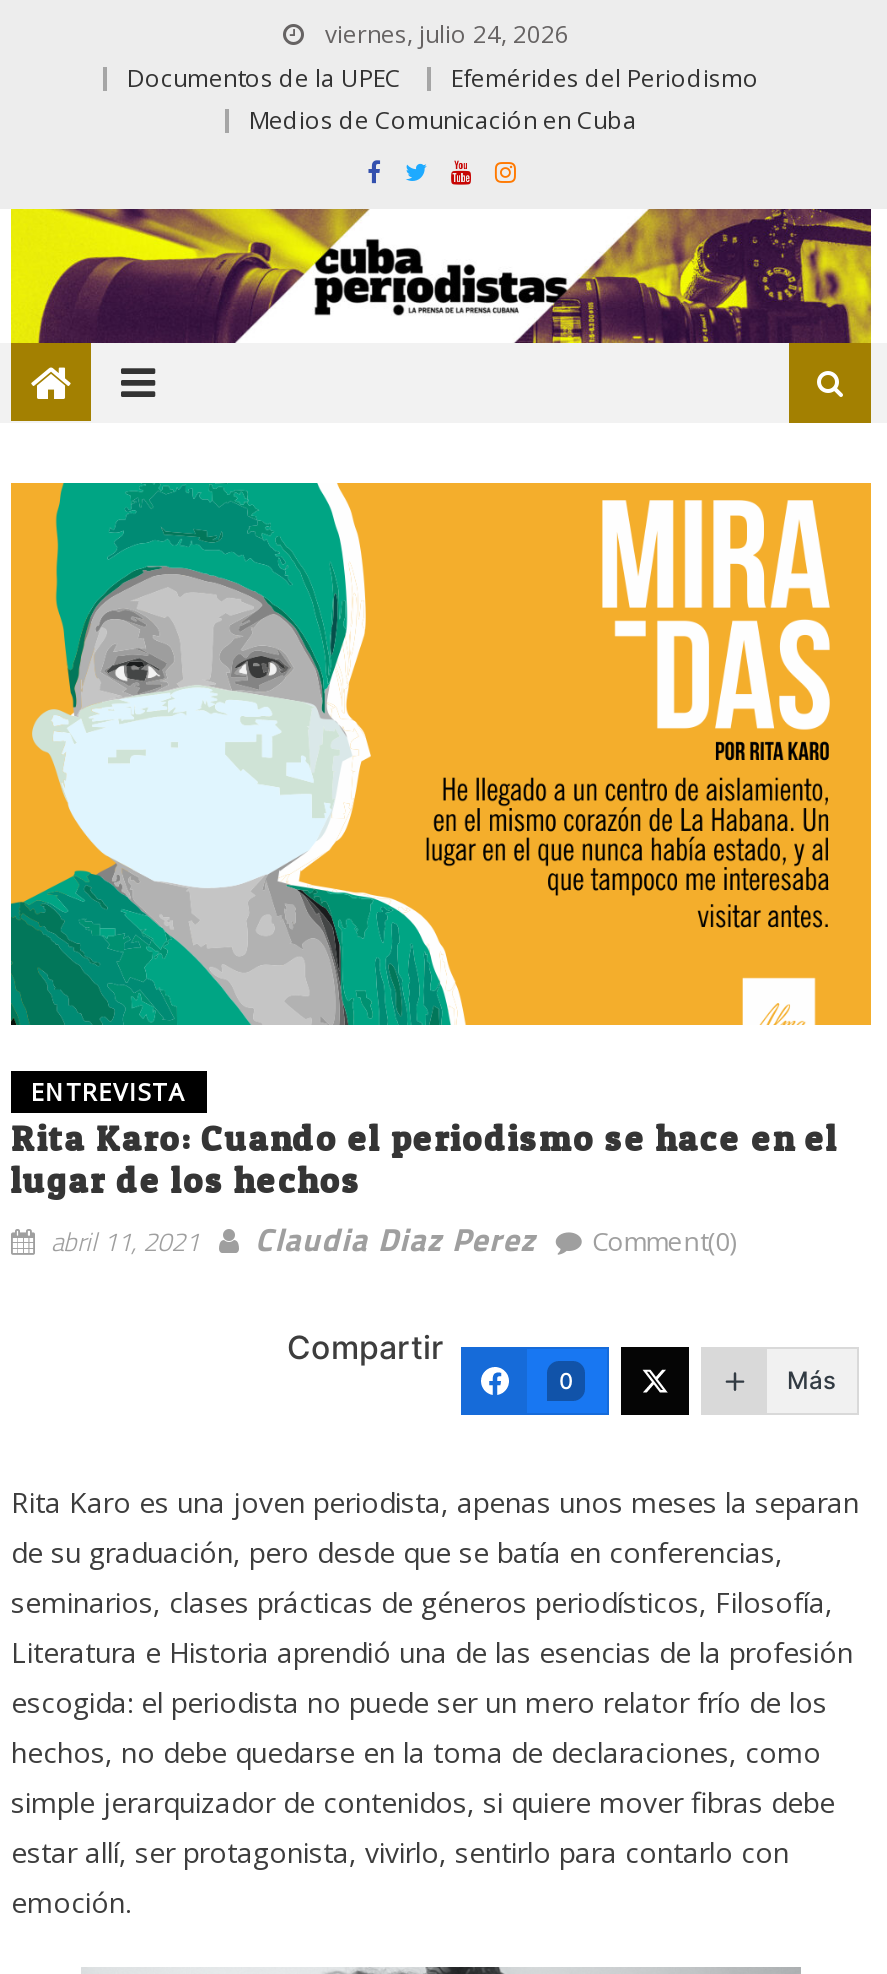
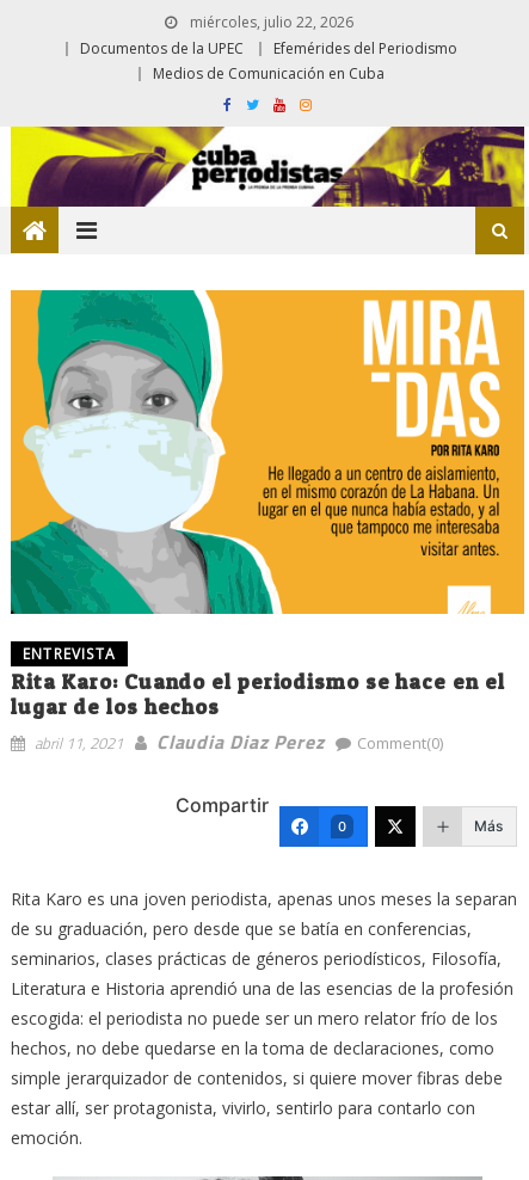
[319,17,569,51] viernes, julio 24, 2026 -> [186,12,353,32] miércoles, julio 22, 2026

